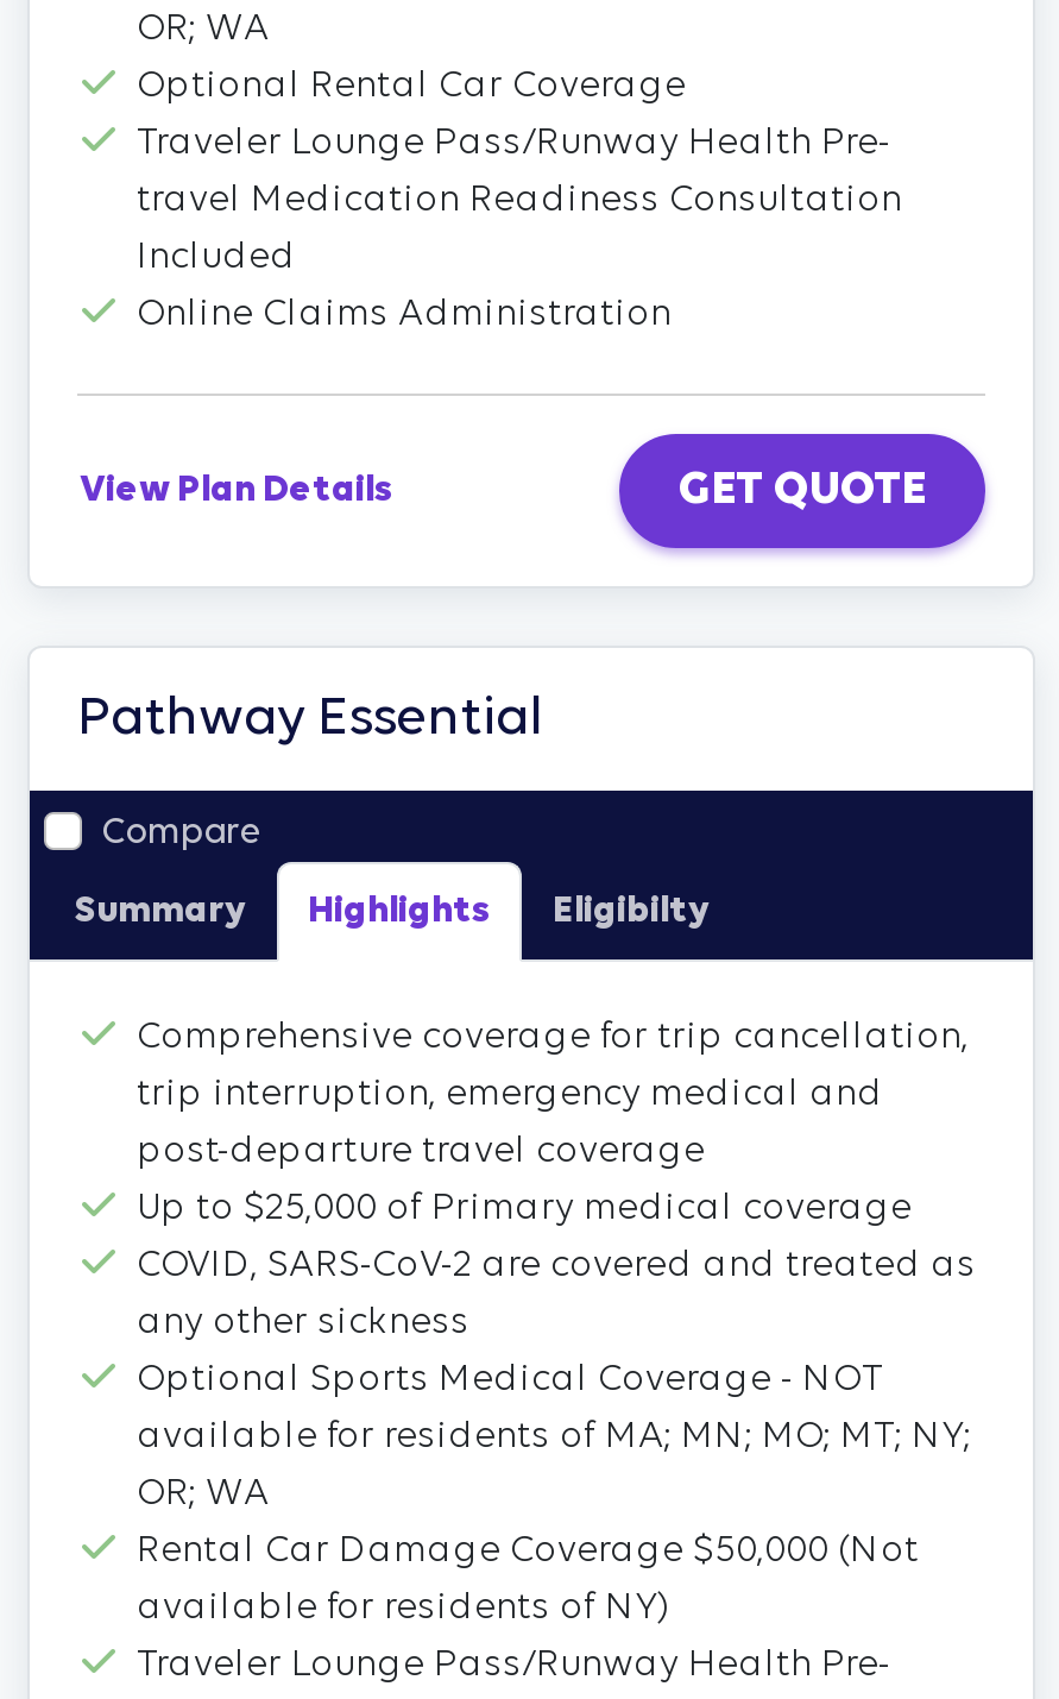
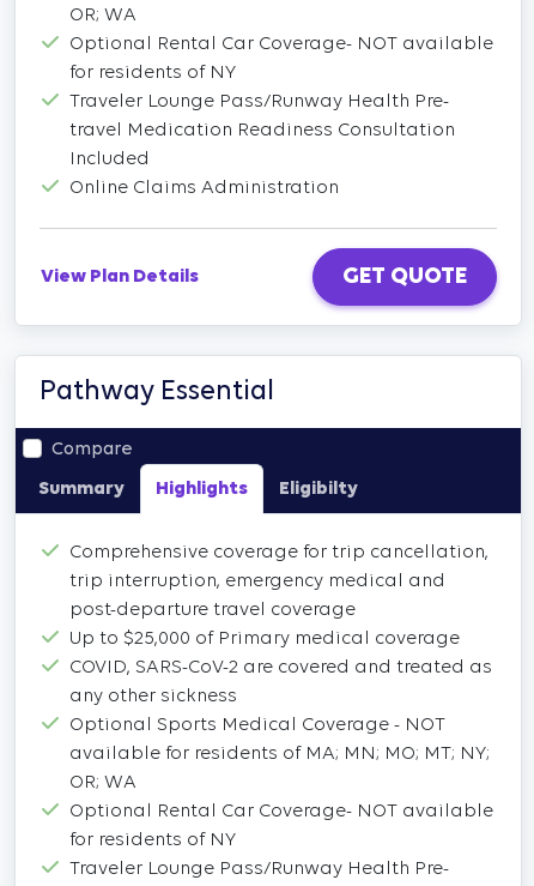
[137,68,686,106] Optional Rental Car Coverage -> [69,35,493,83] Optional Rental Car Coverage- NOT available | for residents of NY
[137,1533,919,1571] Rental Car Damage Coverage $50,000 (Not -> [69,802,493,821] Optional Rental Car Coverage- NOT available
[137,1590,669,1628] available for residents of NY) -> [69,831,236,850] for residents of NY

